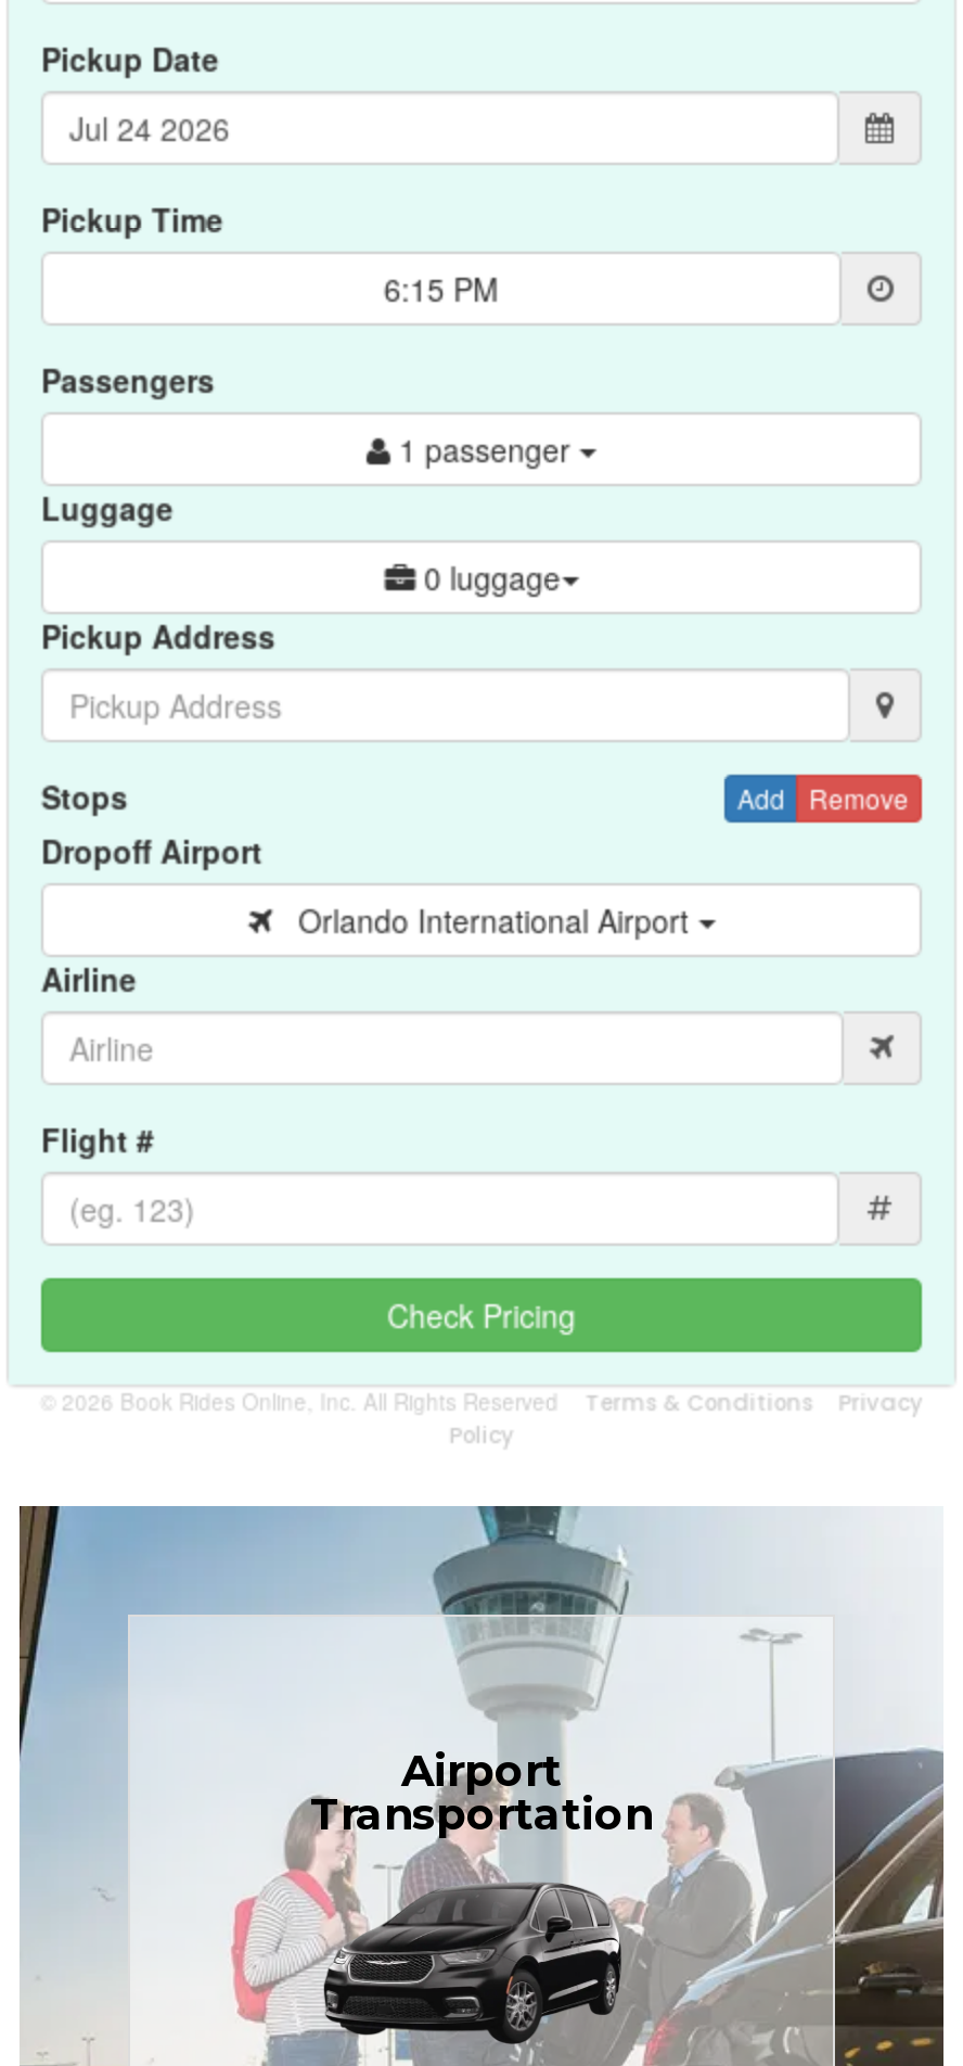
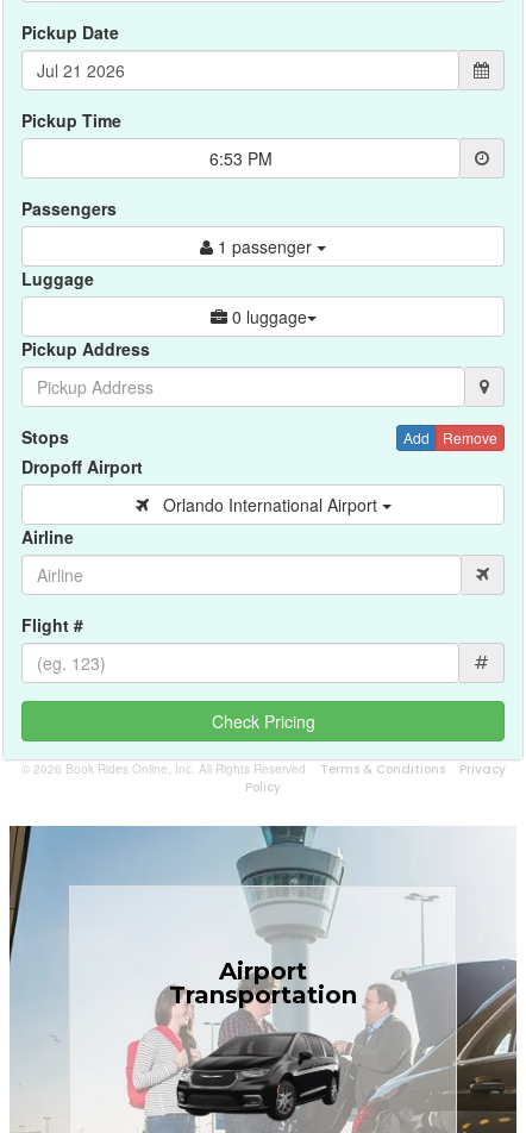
[384,266,499,310] 6:15 PM -> [209,146,273,170] 6:53 PM

